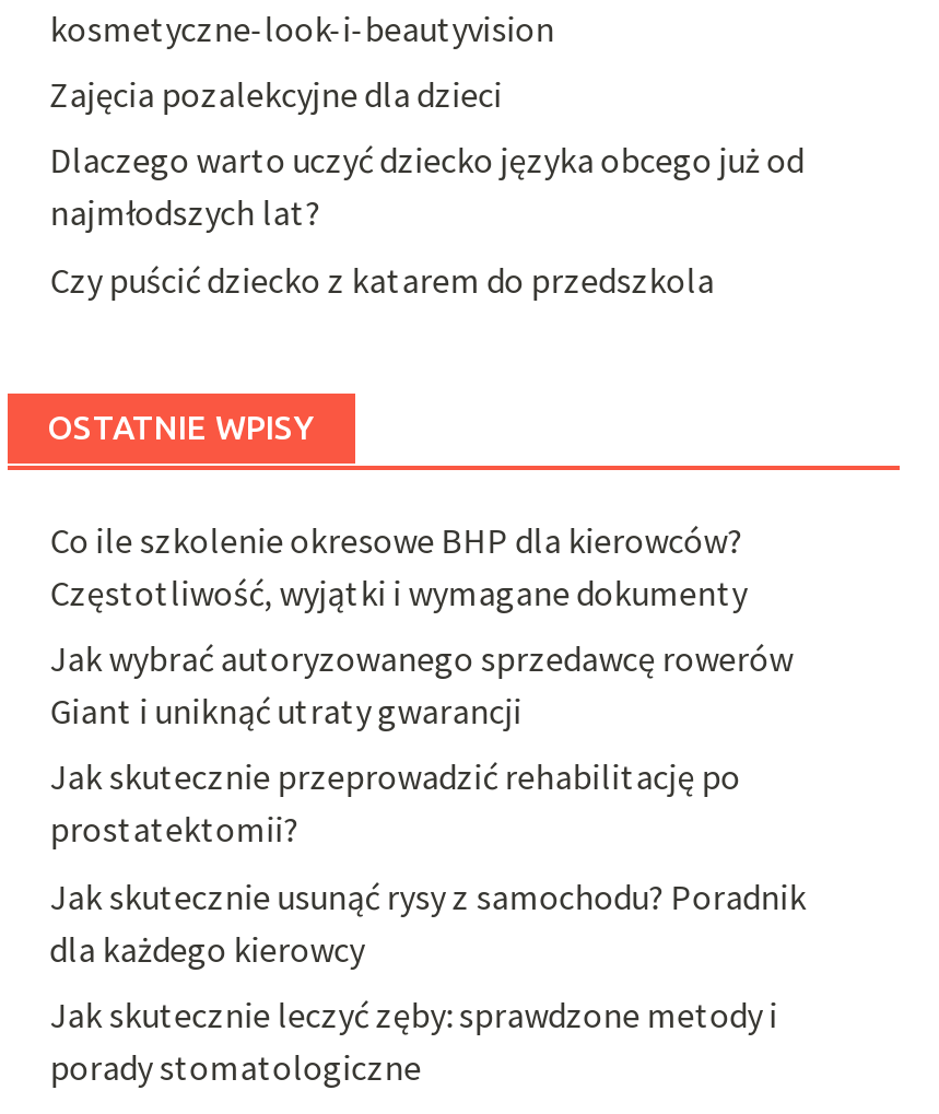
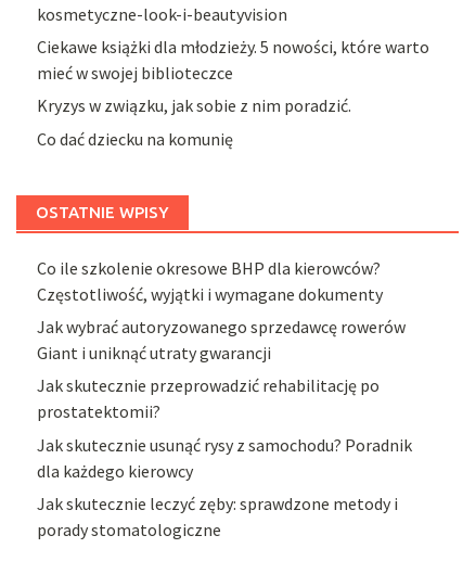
[50,72,502,116] Zajęcia pozalekcyjne dla dzieci -> [37,36,430,83] Ciekawe książki dla młodzieży. 5 nowości, które warto | mieć w swojej biblioteczce
[50,138,804,235] Dlaczego warto uczyć dziecko języka obcego już od | najmłodszych lat? -> [37,95,352,116] Kryzys w związku, jak sobie z nim poradzić.
[50,257,714,301] Czy puścić dziecko z katarem do przedszkola -> [37,128,233,149] Co dać dziecku na komunię

